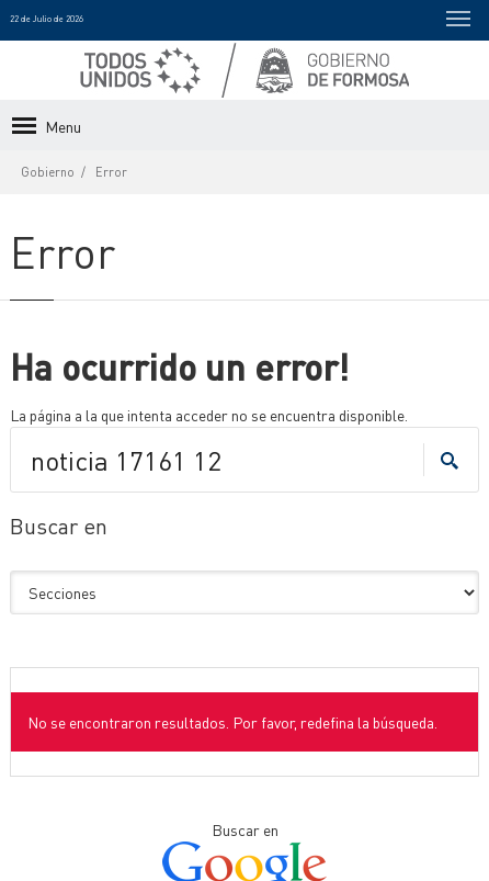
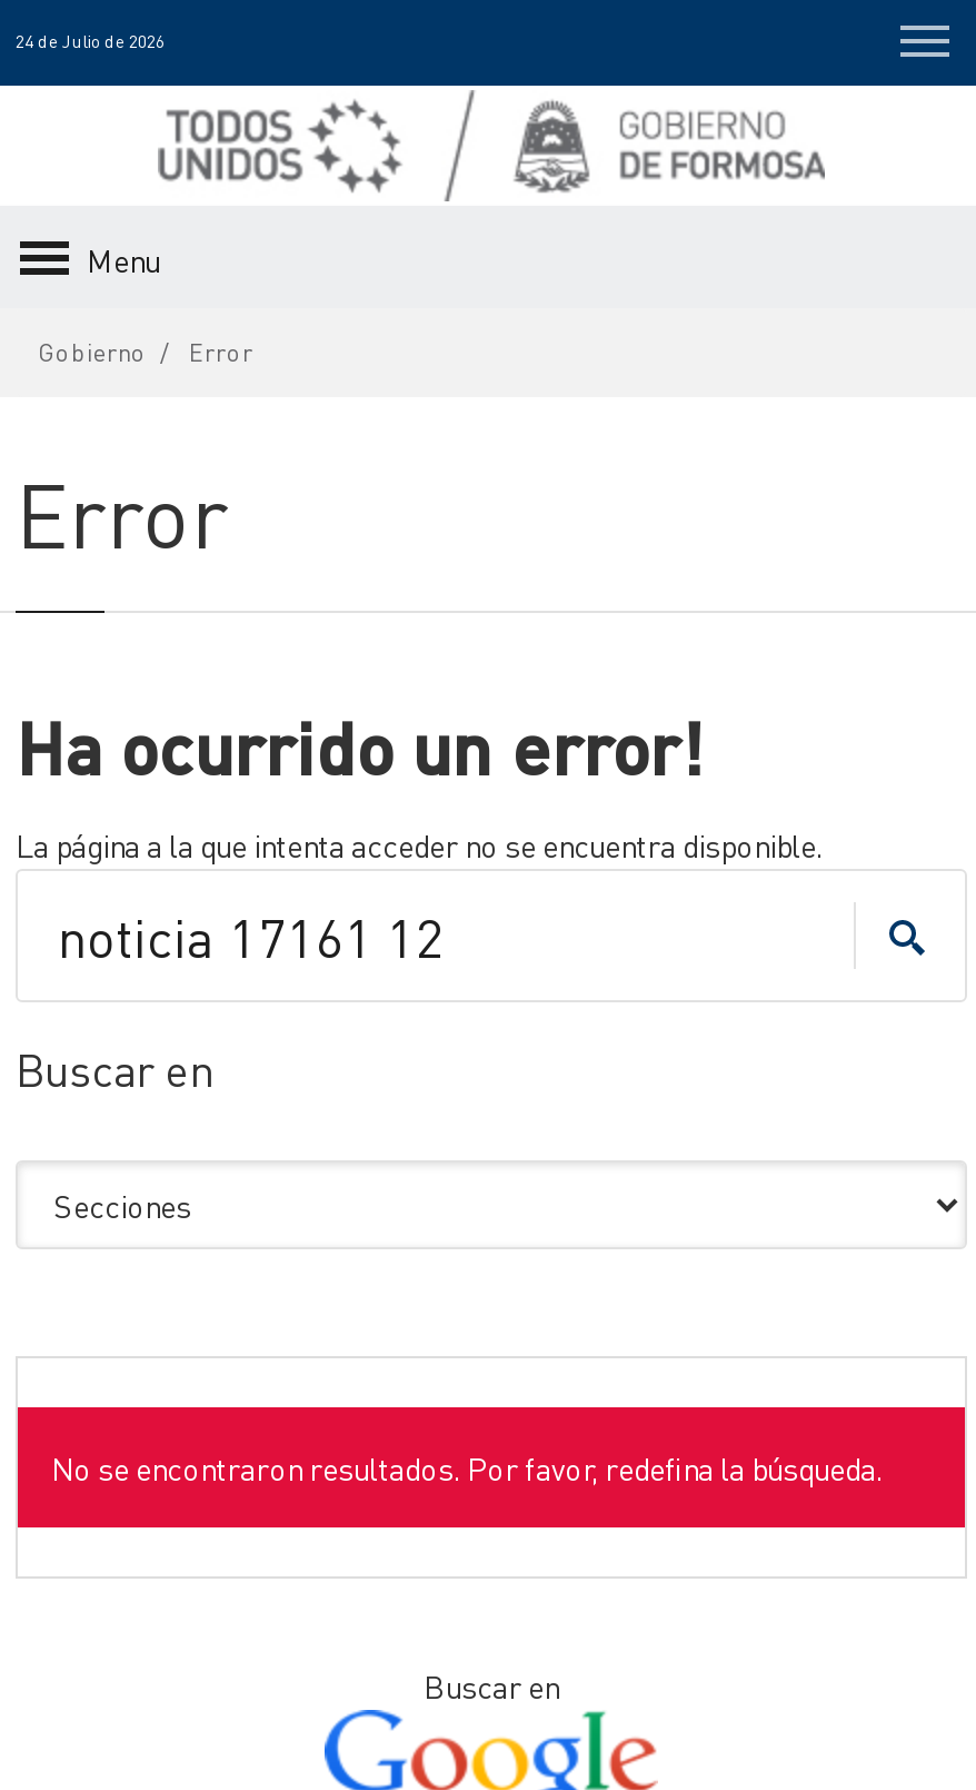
[10,13,83,24] 22 de Julio de 2026 -> [16,30,165,52] 24 de Julio de 2026

